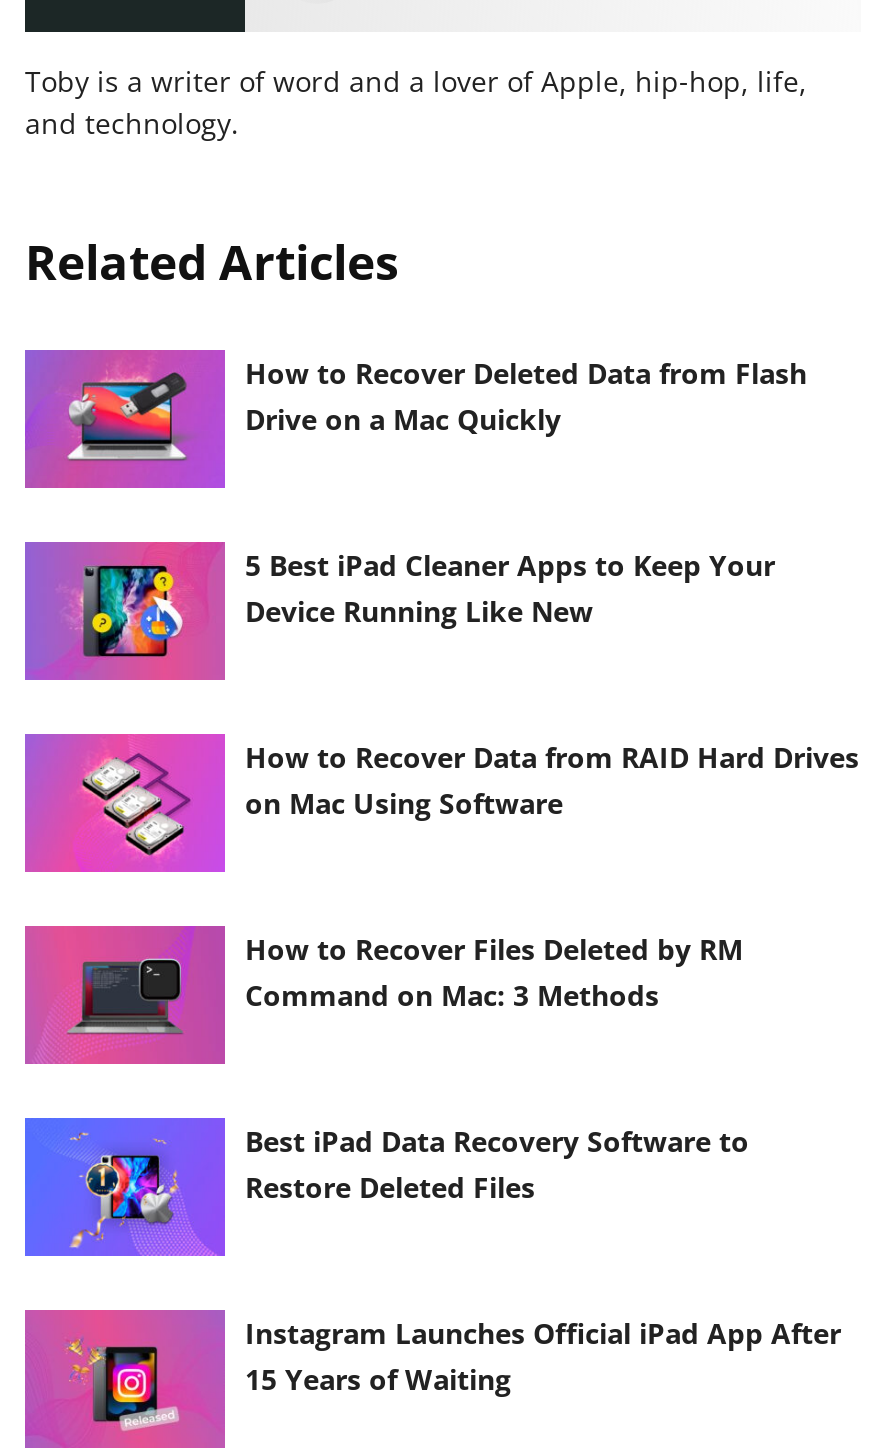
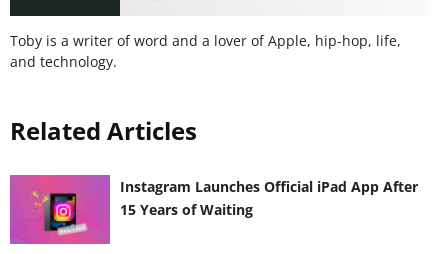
[25,350,807,488] [image] | How to Recover Deleted Data from Flash | Drive on a Mac Quickly -> none
[23,540,775,682] [image] | 5 Best iPad Cleaner Apps to Keep Your | Device Running Like New -> none
[23,732,859,874] [image] | How to Recover Data from RAID Hard Drives | on Mac Using Software -> none
[23,924,743,1066] [image] | How to Recover Files Deleted by RM | Command on Mac: 3 Methods -> none
[23,1116,749,1258] [image] | Best iPad Data Recovery Software to | Restore Deleted Files -> none

